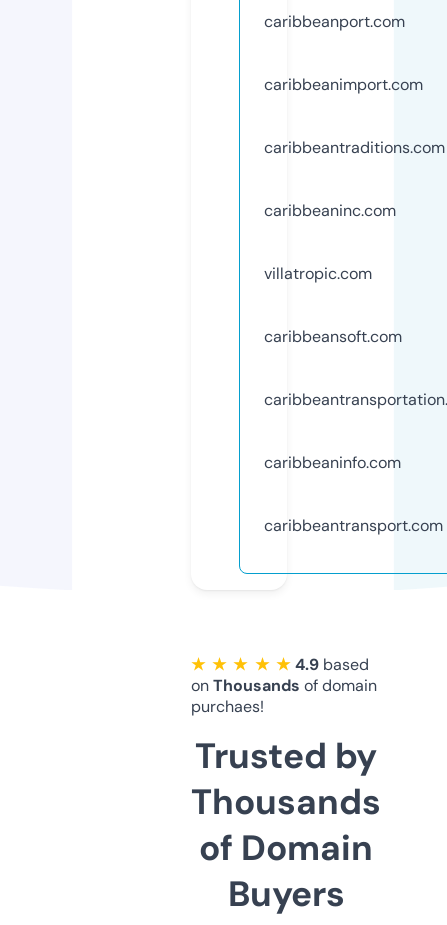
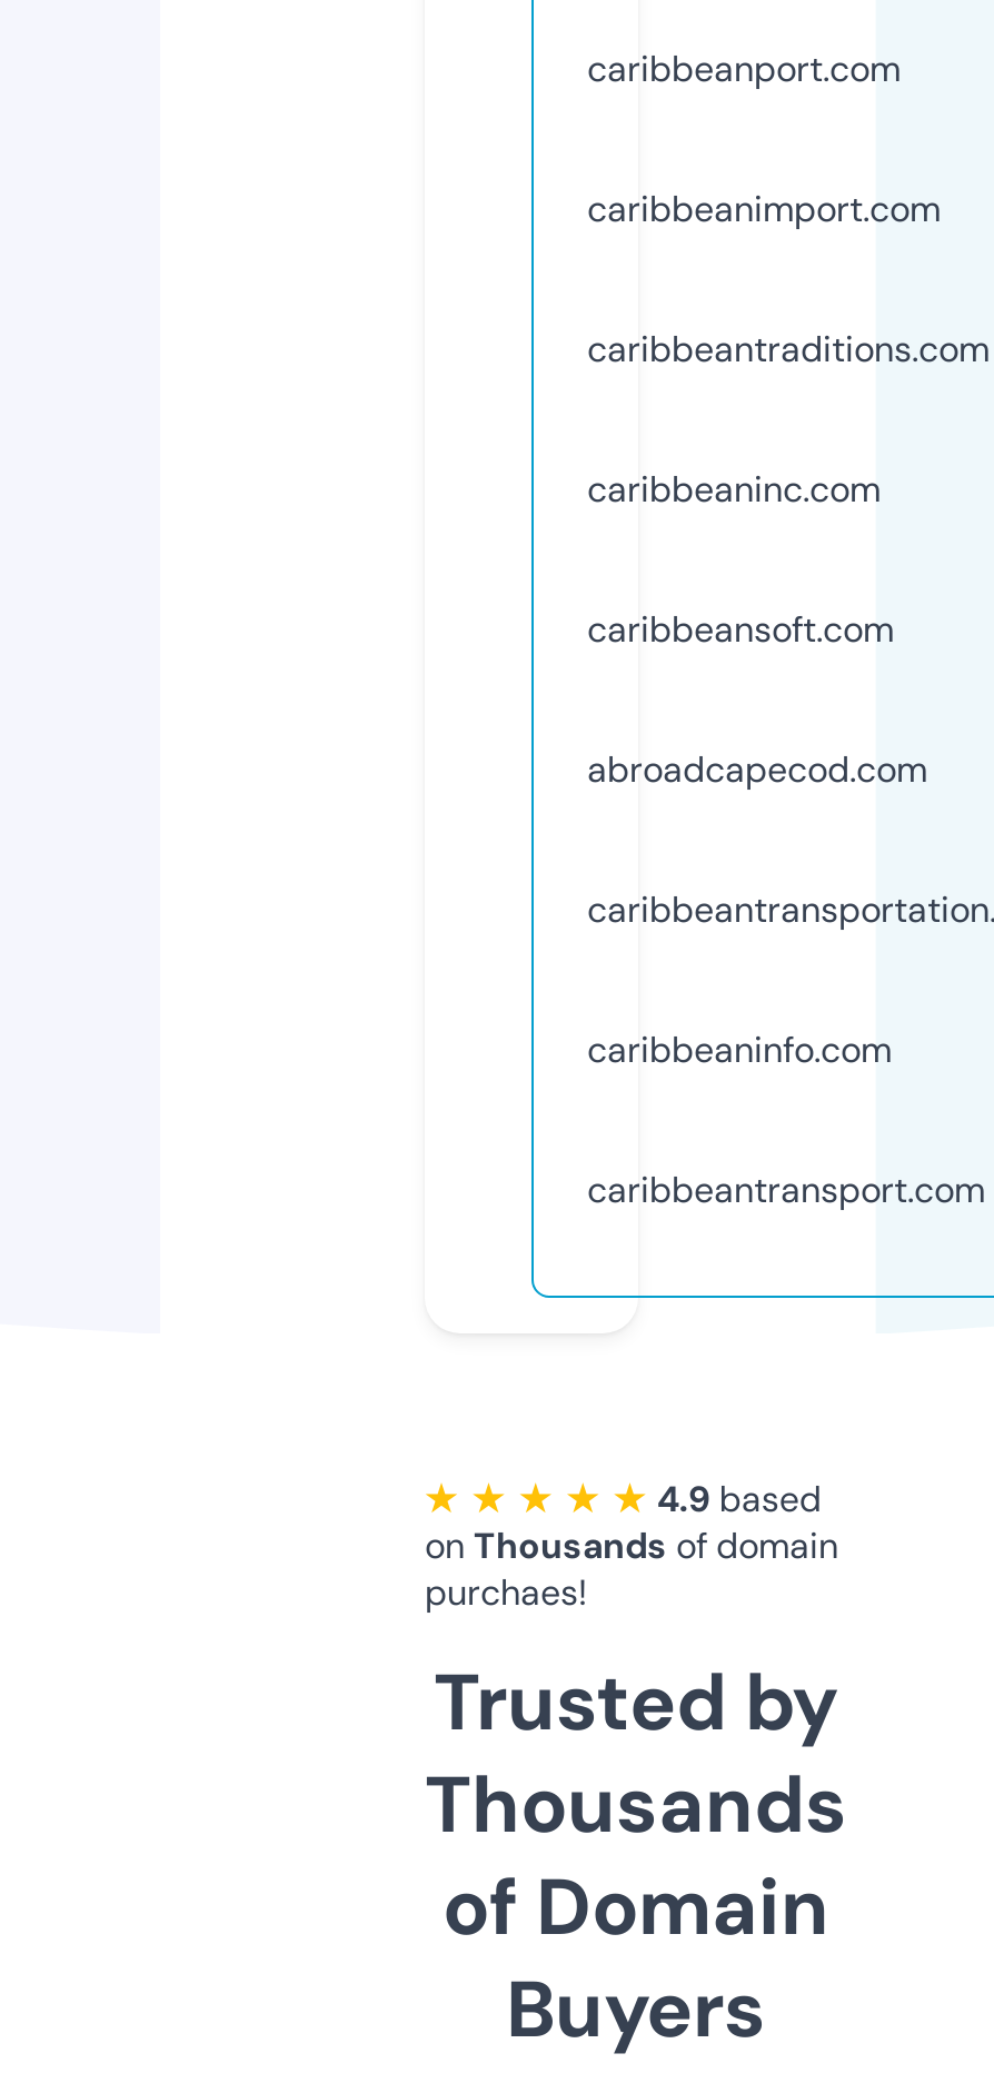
[264,263,372,284] villatropic.com -> none
moved [264,326,402,347] -> [587,606,894,652]: caribbeansoft.com
none -> [587,746,927,792] abroadcapecod.com

